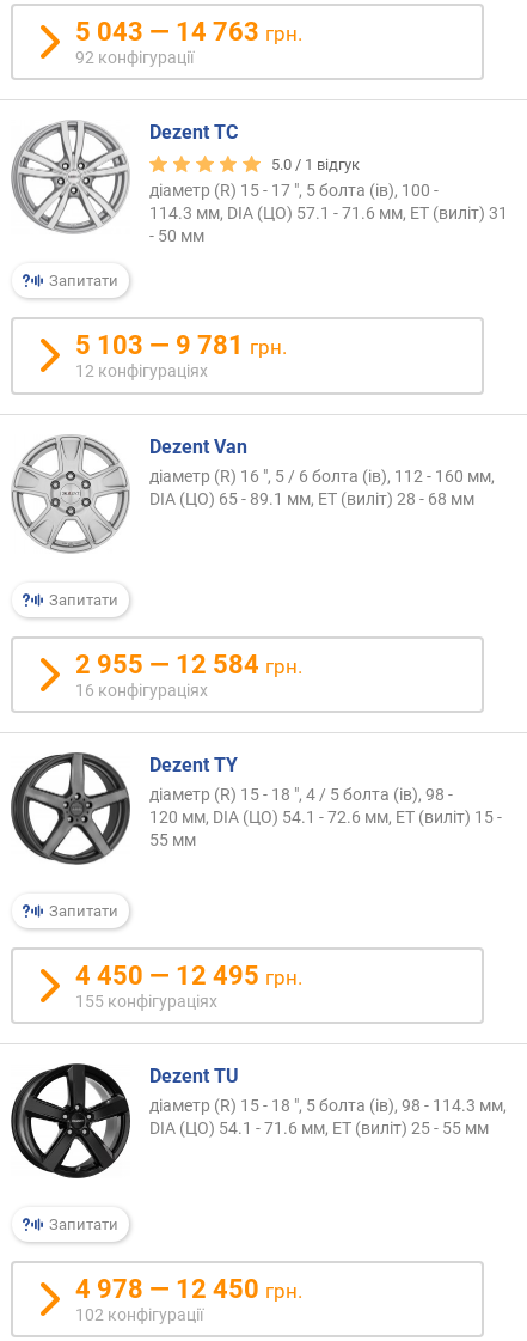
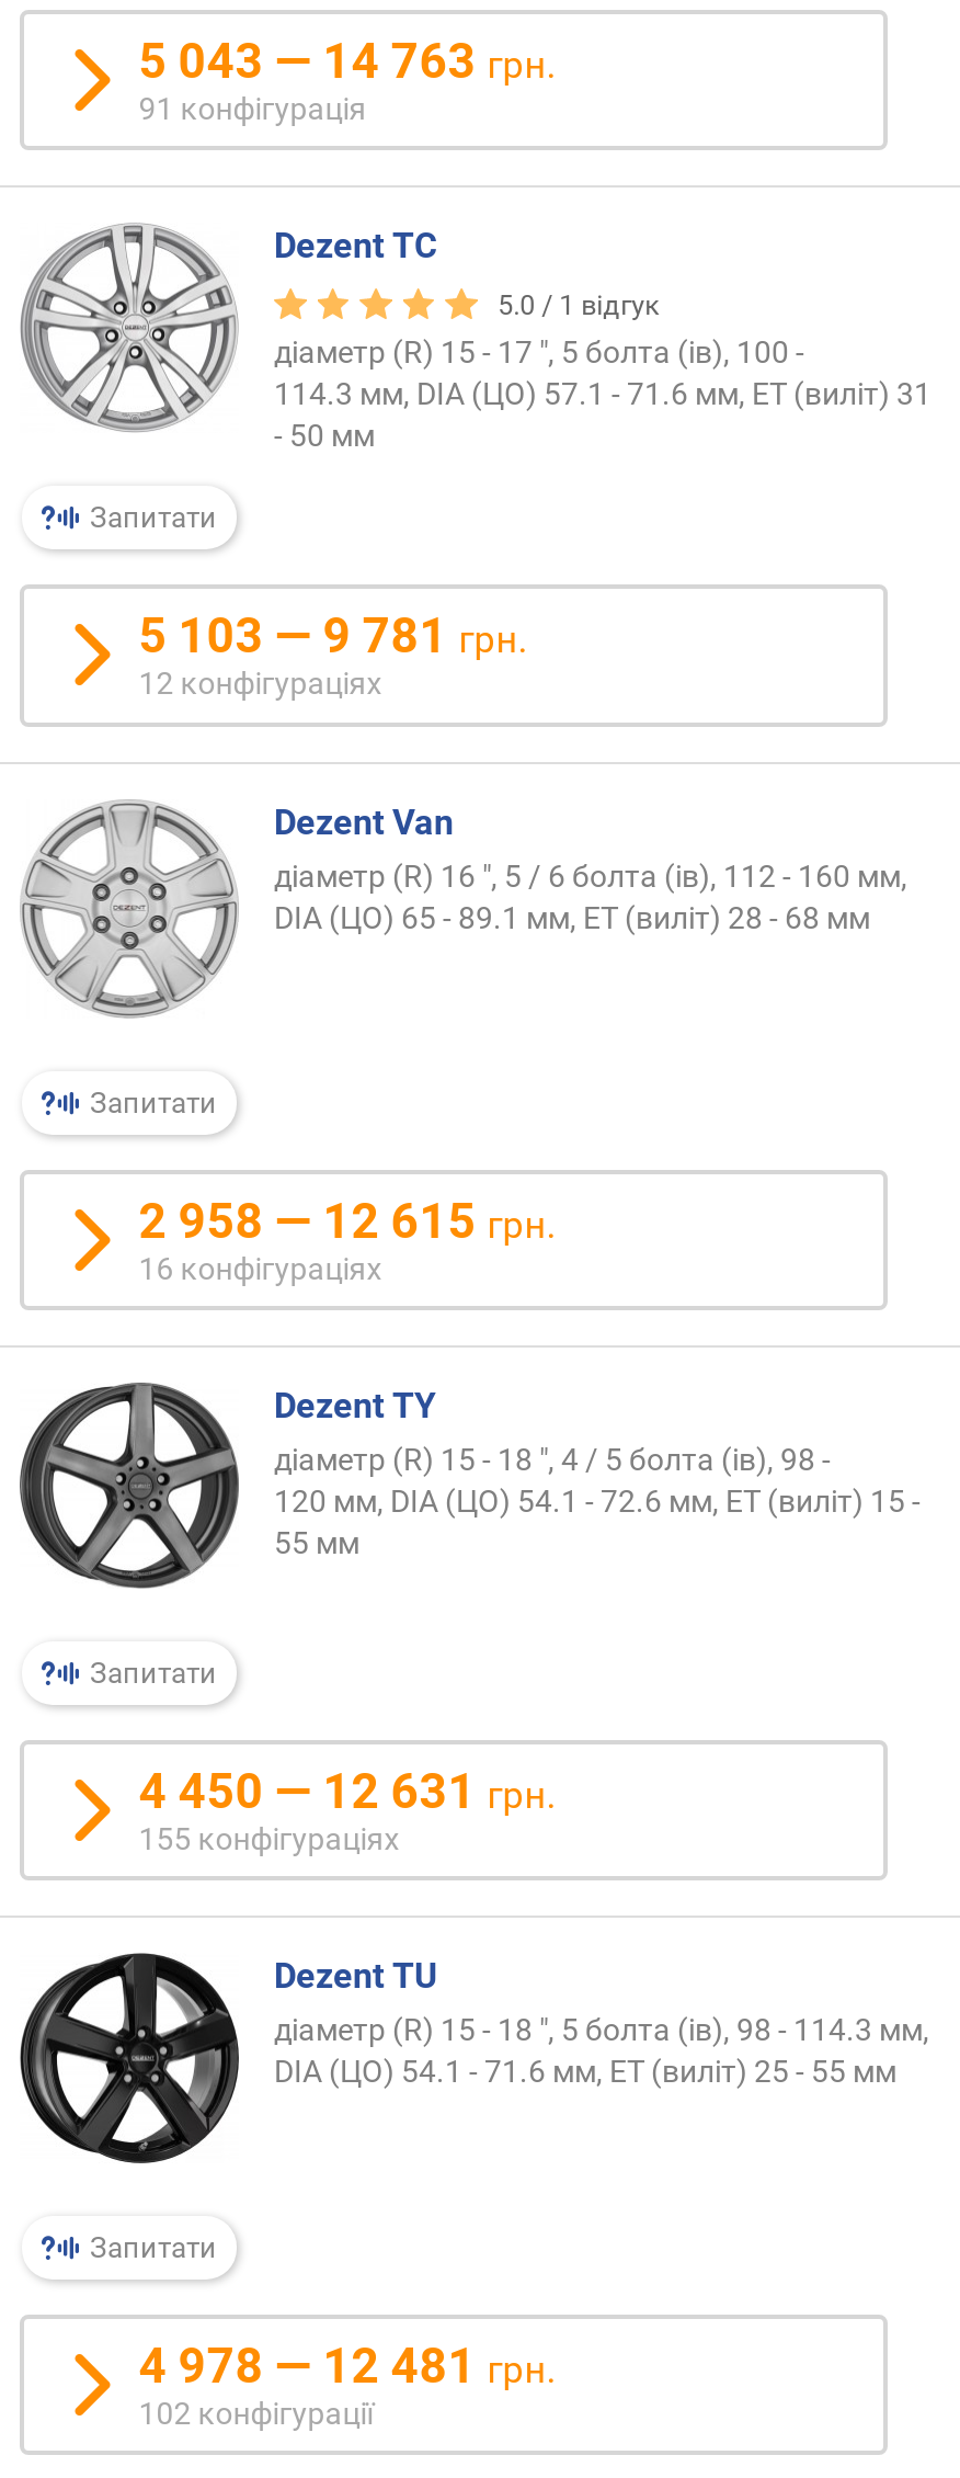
[76,48,194,67] 92 конфігурації -> [139,91,366,126] 91 конфігурація
[76,649,303,679] 2 955 — 12 584 грн. -> [139,1193,555,1248] 2 958 — 12 615 грн.
[76,961,303,991] 4 450 — 12 495 грн. -> [139,1765,555,1820] 4 450 — 12 631 грн.
[76,1274,303,1304] 4 978 — 12 450 грн. -> [139,2339,555,2394] 4 978 — 12 481 грн.

